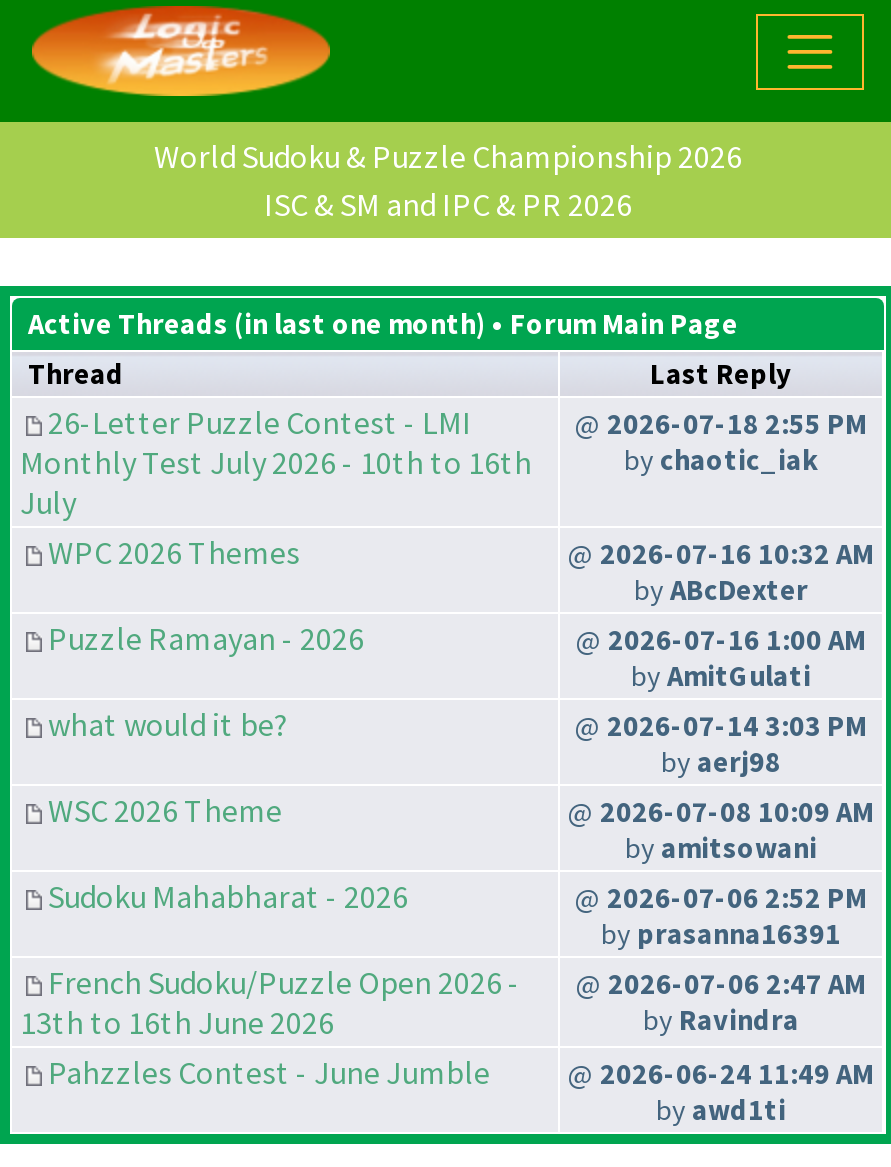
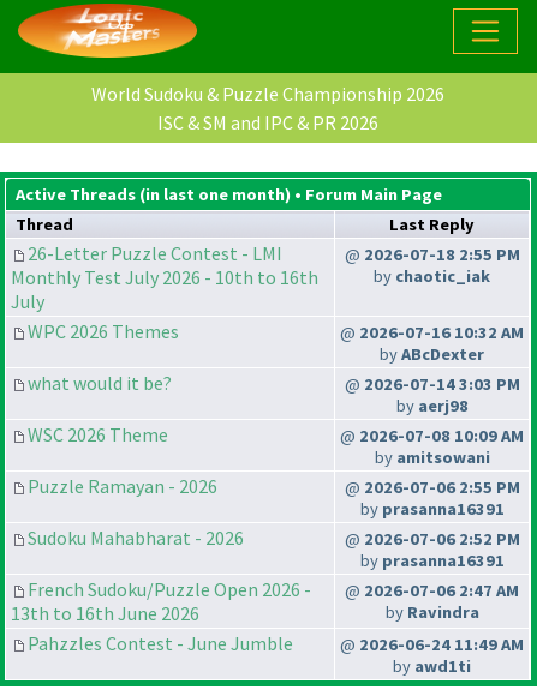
moved [48,619,364,659] -> [28,474,217,498]: Puzzle Ramayan - 2026
[576,623,866,695] @ 2026-07-16 1:00 AM | by AmitGulati -> none
moved [48,705,874,867] -> [28,371,524,468]: what would it be? | @ 2026-07-14 3:03 PM | by aerj98 | WSC 2026 Theme | @ 2026-07-08 10:09 AM | by amitsowani
none -> [344,477,520,520] @ 2026-07-06 2:55 PM | by prasanna16391

